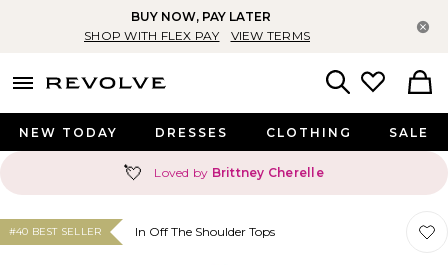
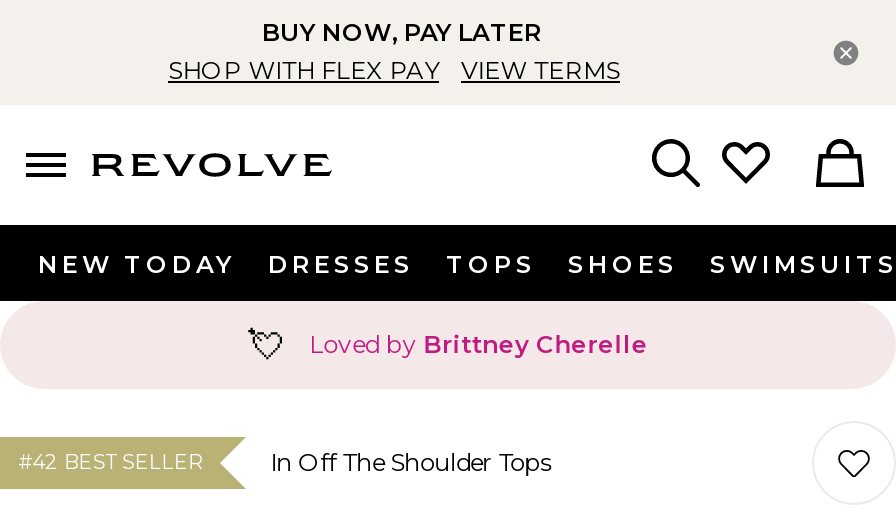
[266,125,429,140] CLOTHING | SALE -> [446,249,896,279] TOPS | SHOES | SWIMSUITS
[9,225,101,238] #40 BEST SELLER -> [18,449,202,475] #42 BEST SELLER

